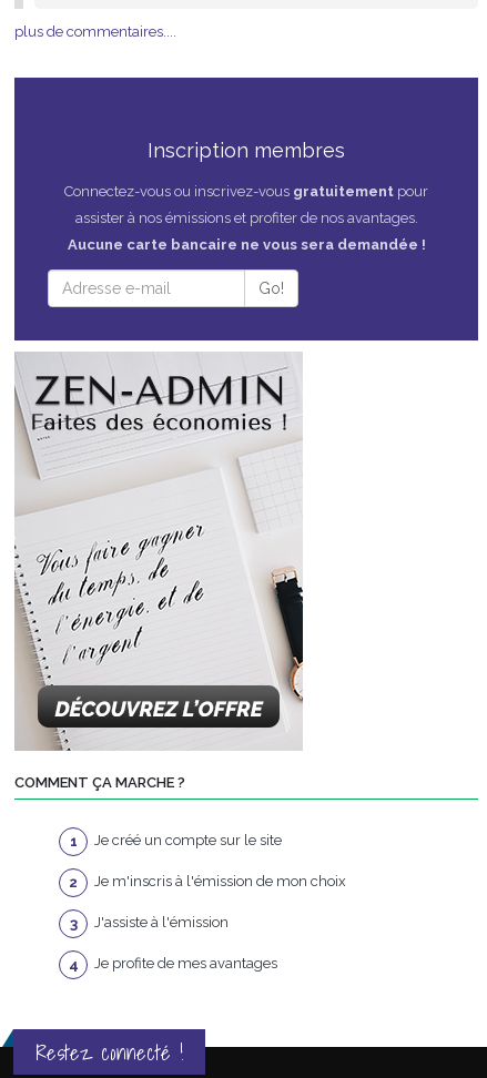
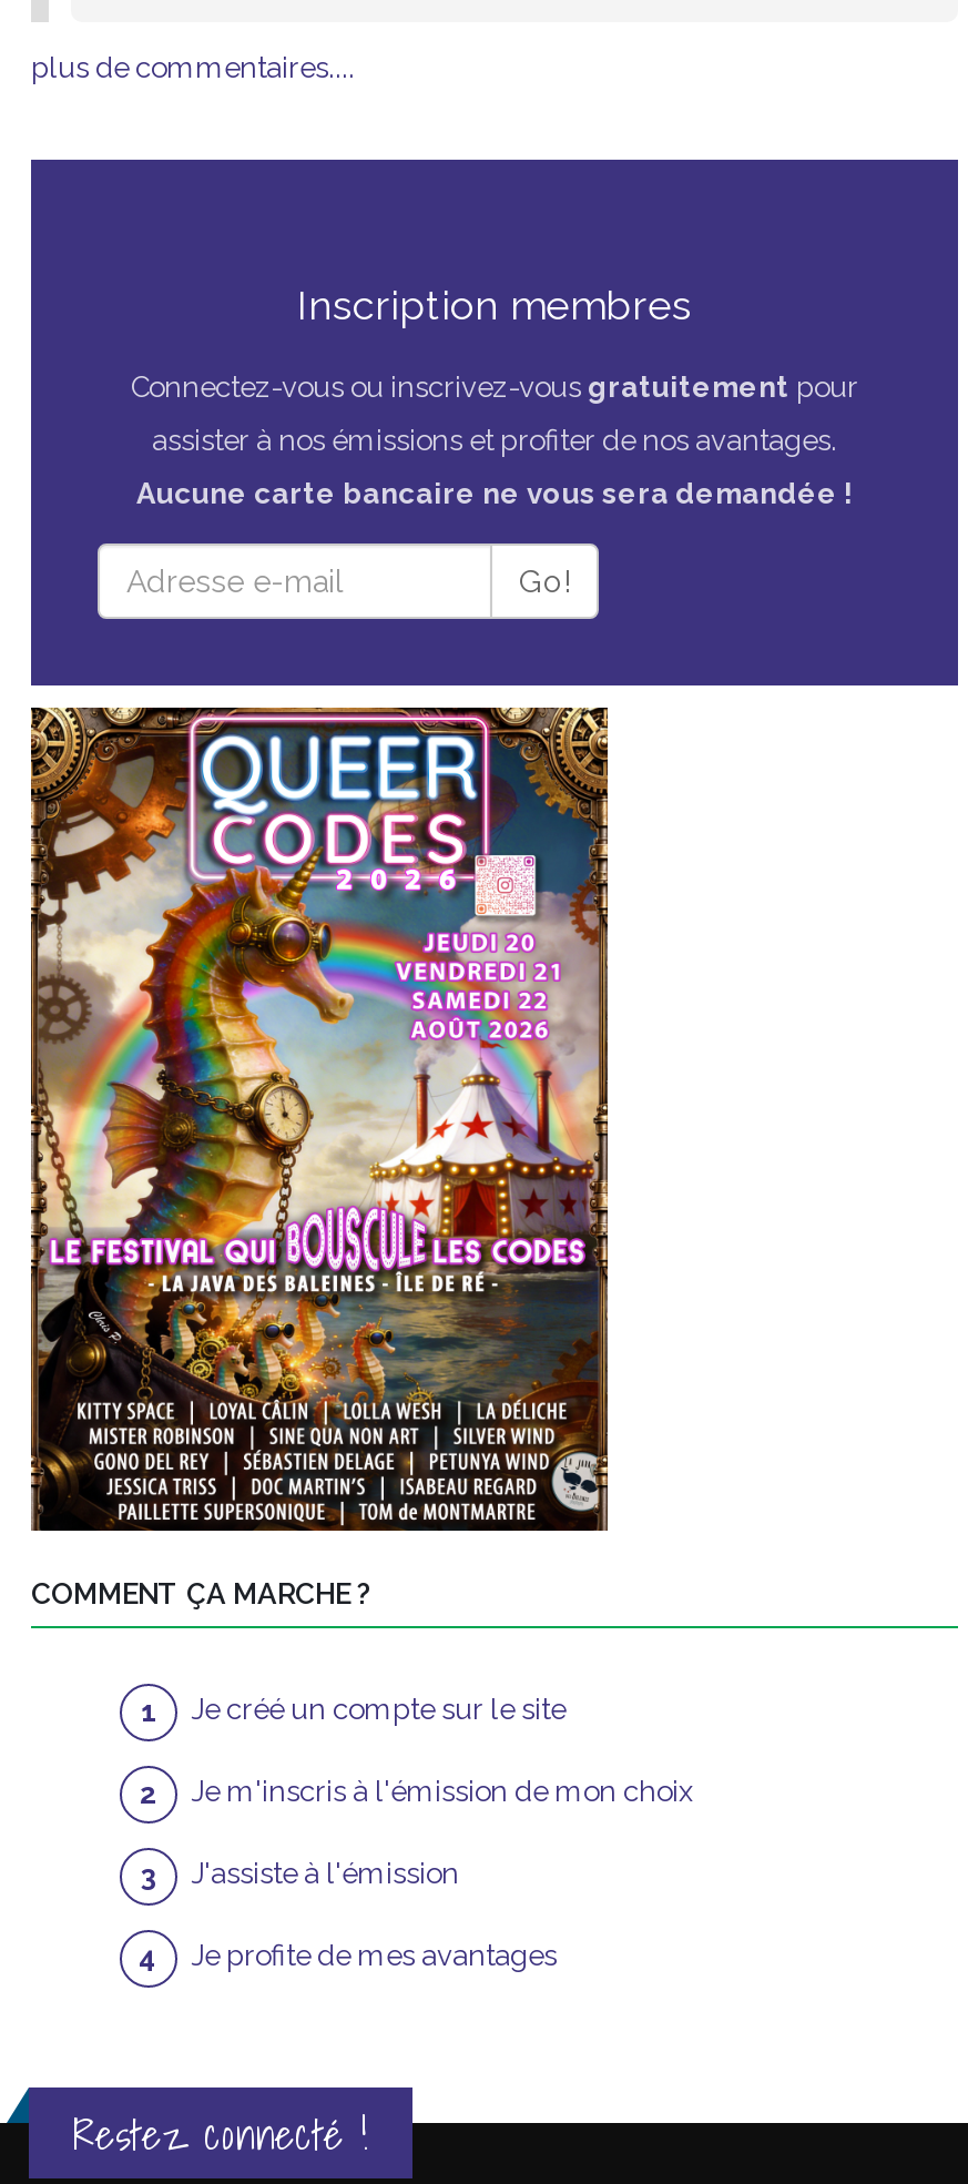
[14,352,304,751] [image] -> [29,705,610,1533] [image]

